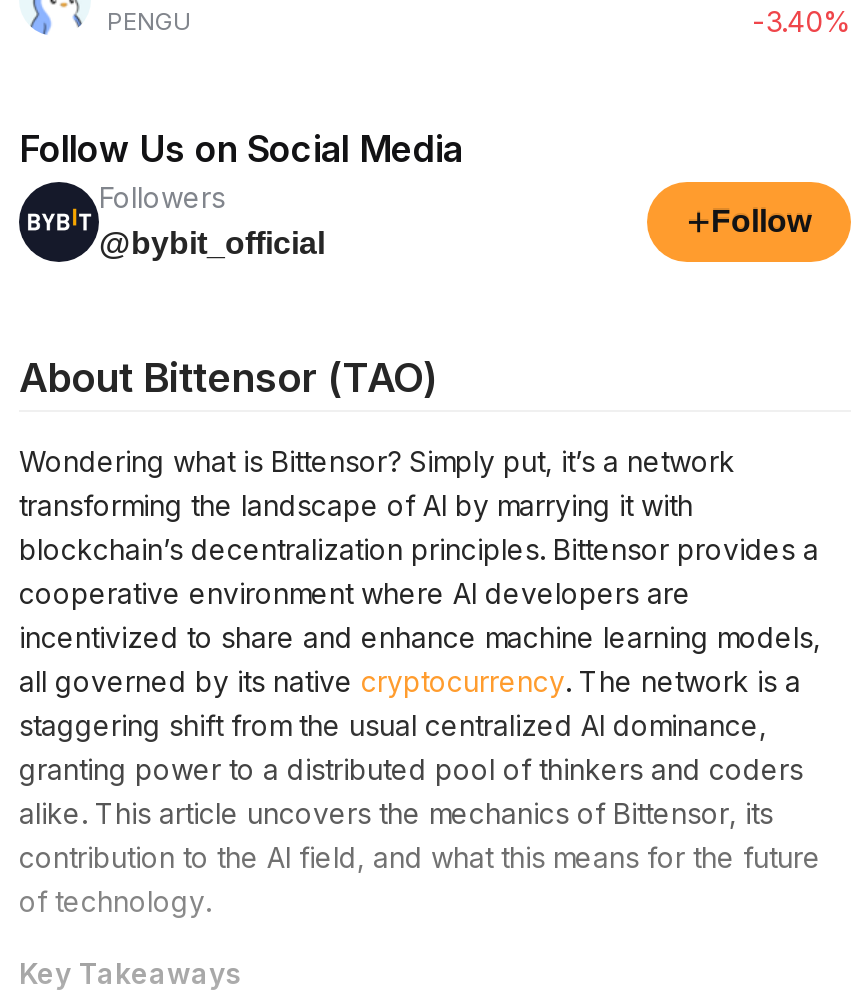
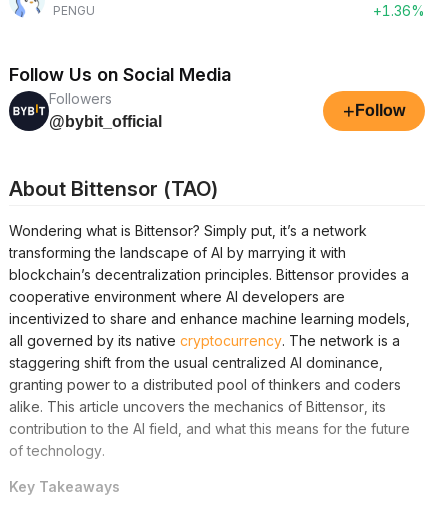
[749,4,851,38] -3.40% -> [373,2,425,19] +1.36%

